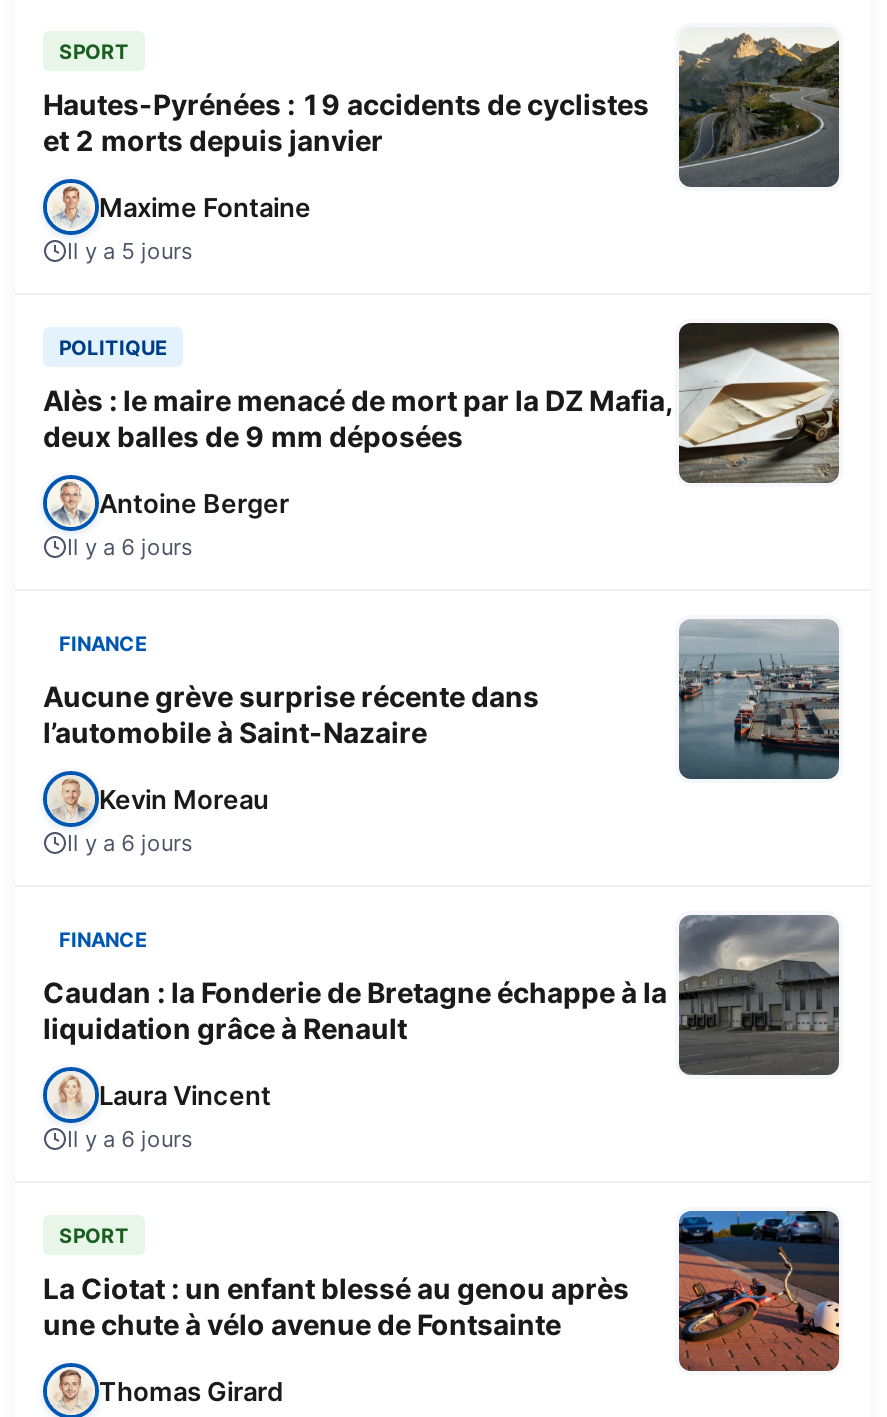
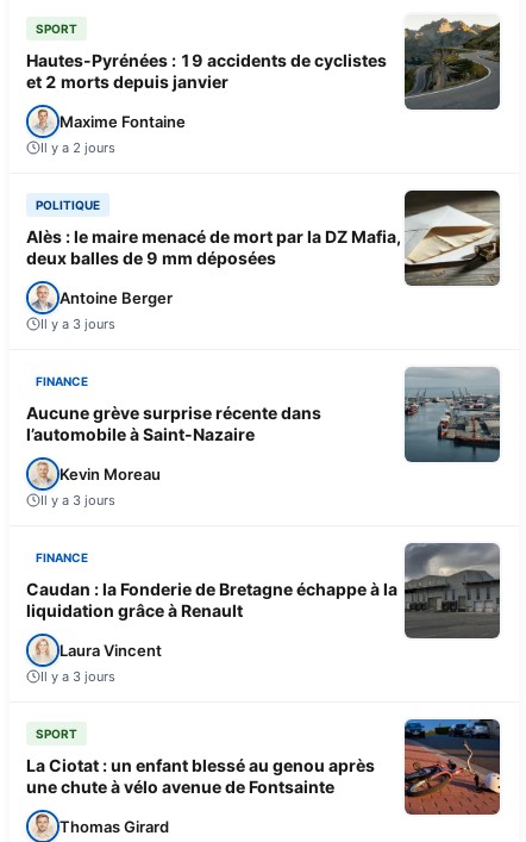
[67,236,193,264] Il y a 5 jours -> [40,139,115,156] Il y a 2 jours
[67,532,193,560] Il y a 6 jours -> [40,315,115,332] Il y a 3 jours
[67,828,193,856] Il y a 6 jours -> [40,491,115,508] Il y a 3 jours
[67,1124,193,1152] Il y a 6 jours -> [40,668,115,684] Il y a 3 jours

